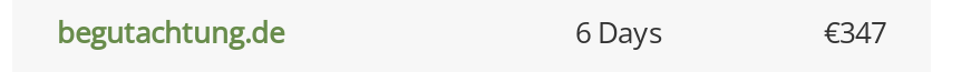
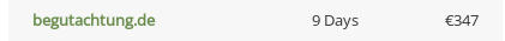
[575,12,662,52] 6 Days -> [311,9,358,30] 9 Days

